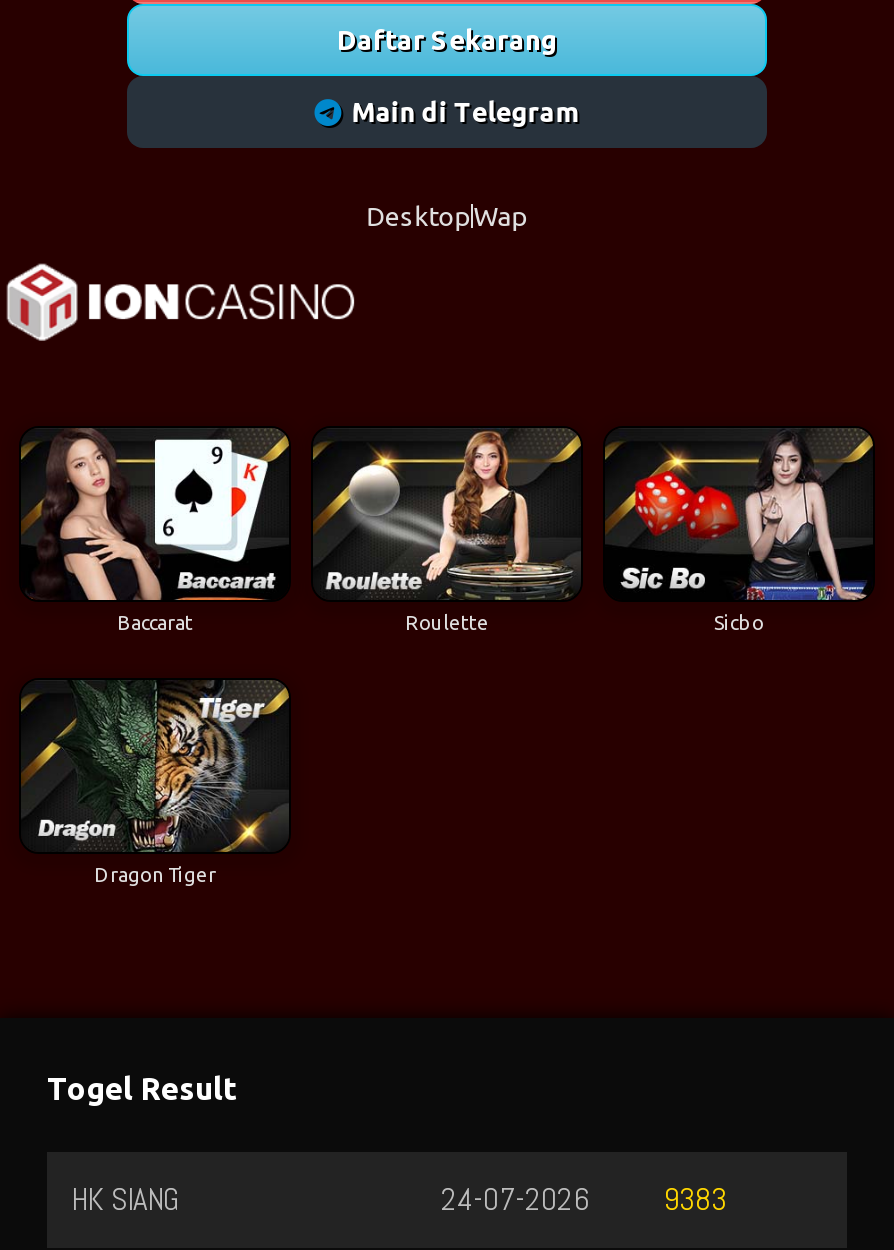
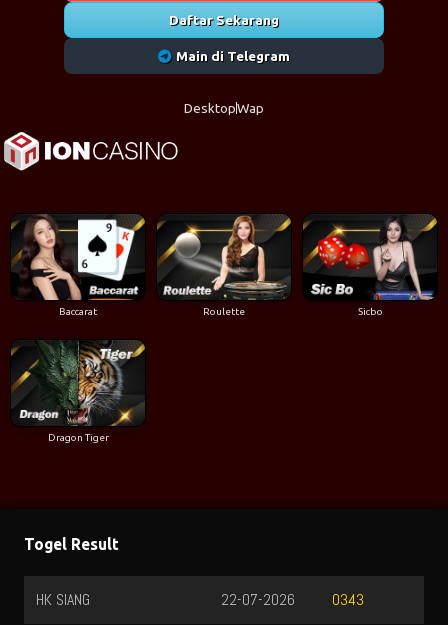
[441,1180,589,1220] 24-07-2026 -> [221,590,295,610] 22-07-2026
[663,1181,727,1221] 9383 -> [332,590,364,610] 0343

